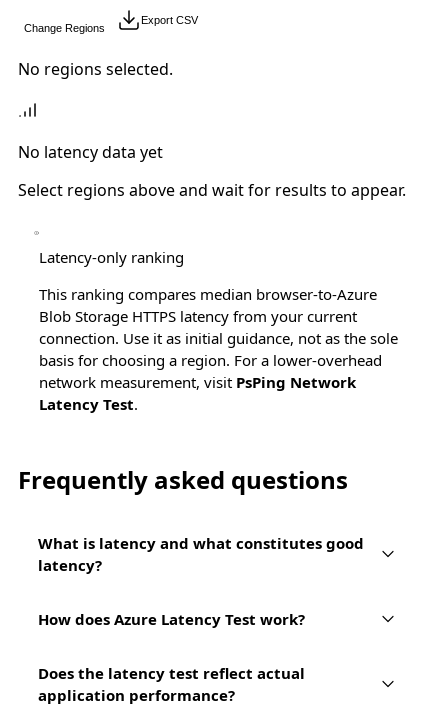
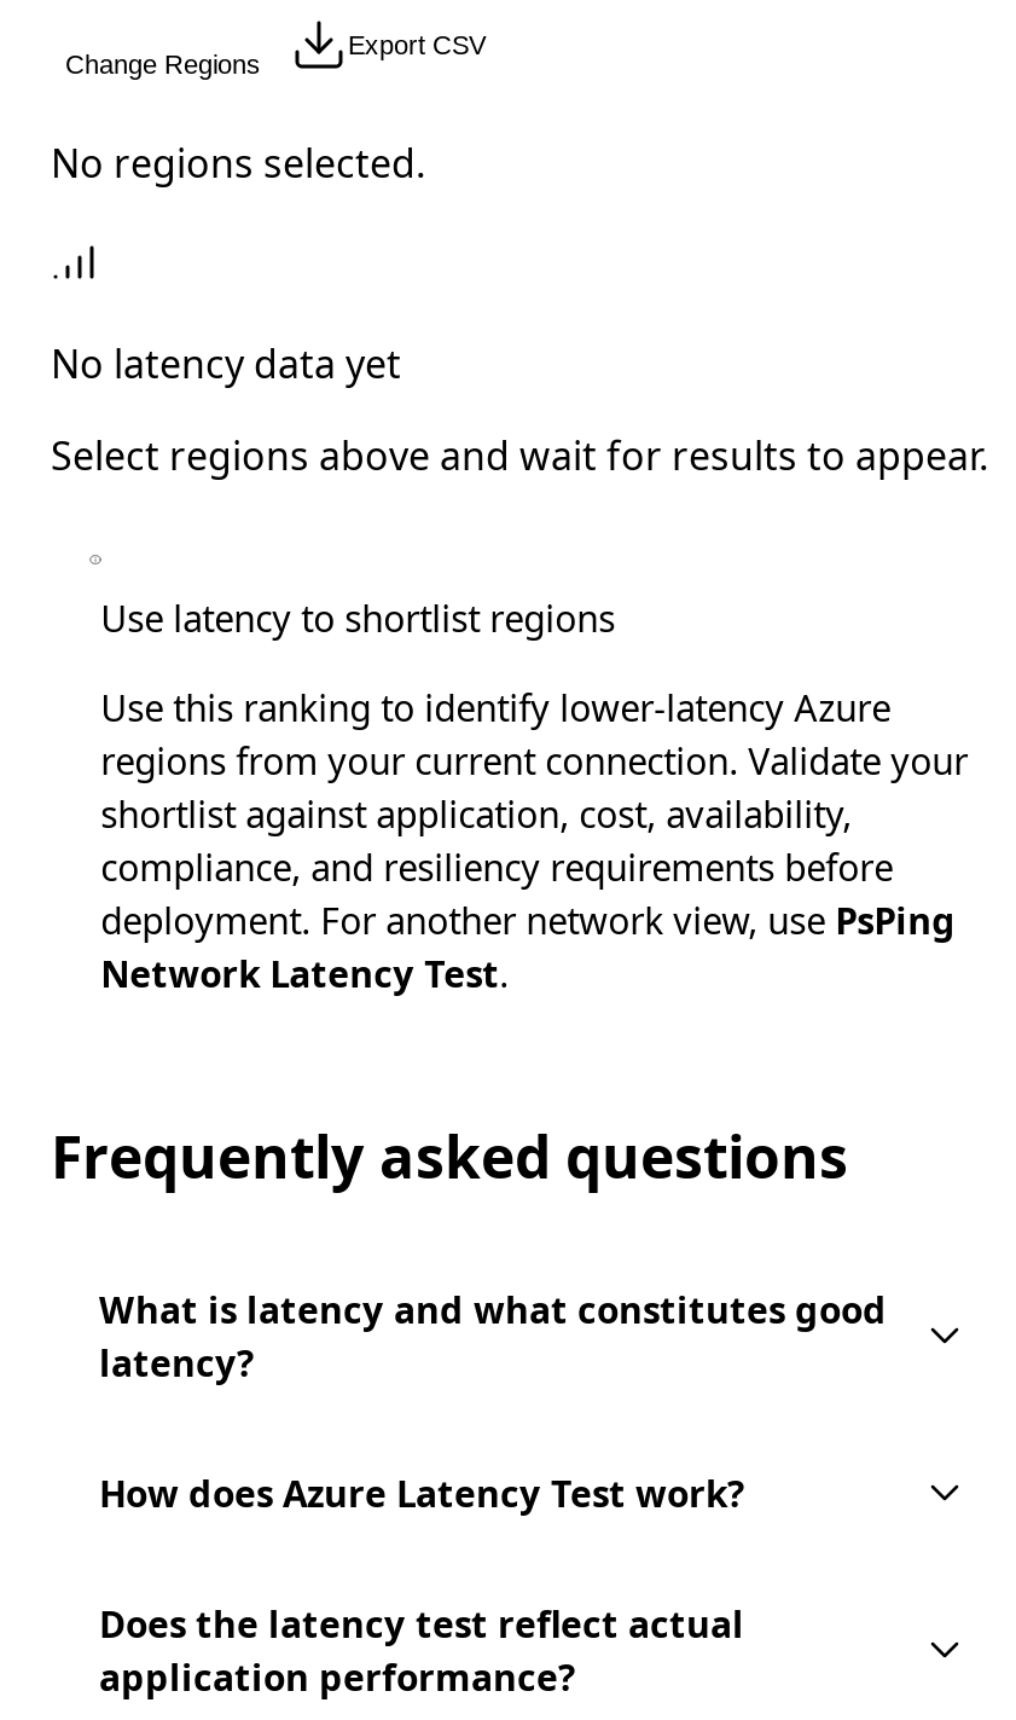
[39,246,184,266] Latency-only ranking -> [101,592,615,641] Use latency to shortlist regions
[39,283,398,413] This ranking compares median browser-to-Azure | Blob Storage HTTPS latency from your current | connection. Use it as initial guidance, not as the sole | basis for choosing a region. For a lower-overhead | network measurement, visit PsPing Network | Latency Test. -> [101,682,968,996] Use this ranking to identify lower-latency Azure | regions from your current connection. Validate your | shortlist against application, cost, availability, | compliance, and resiliency requirements before | deployment. For another network view, use PsPing | Network Latency Test.

